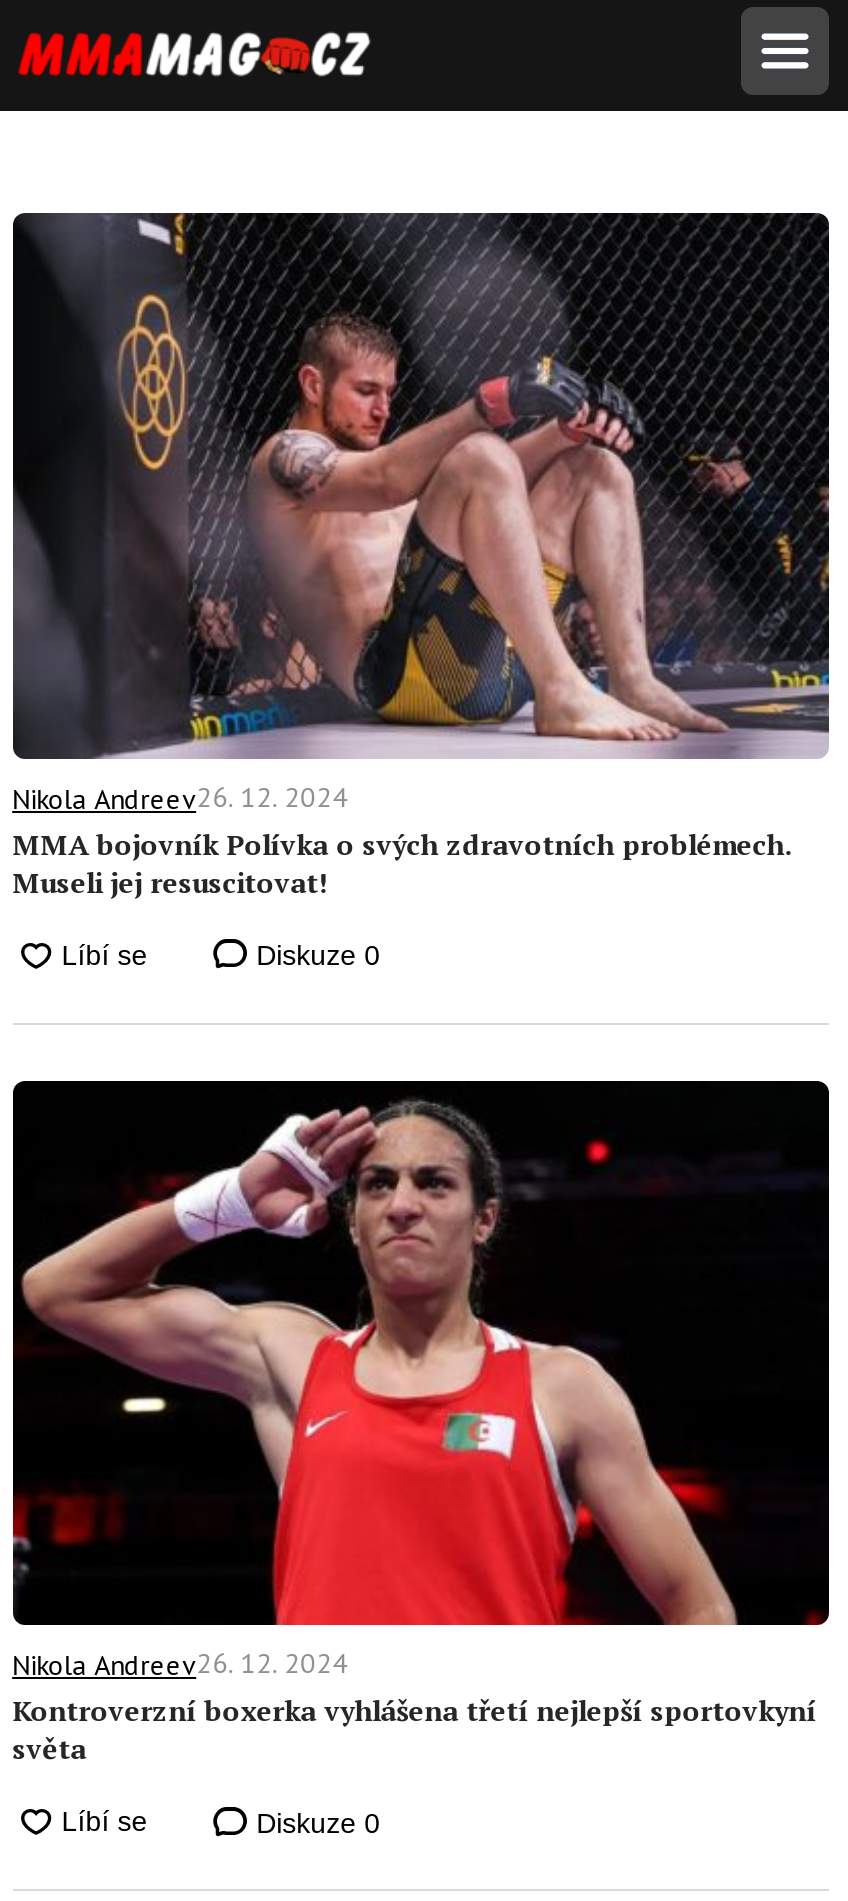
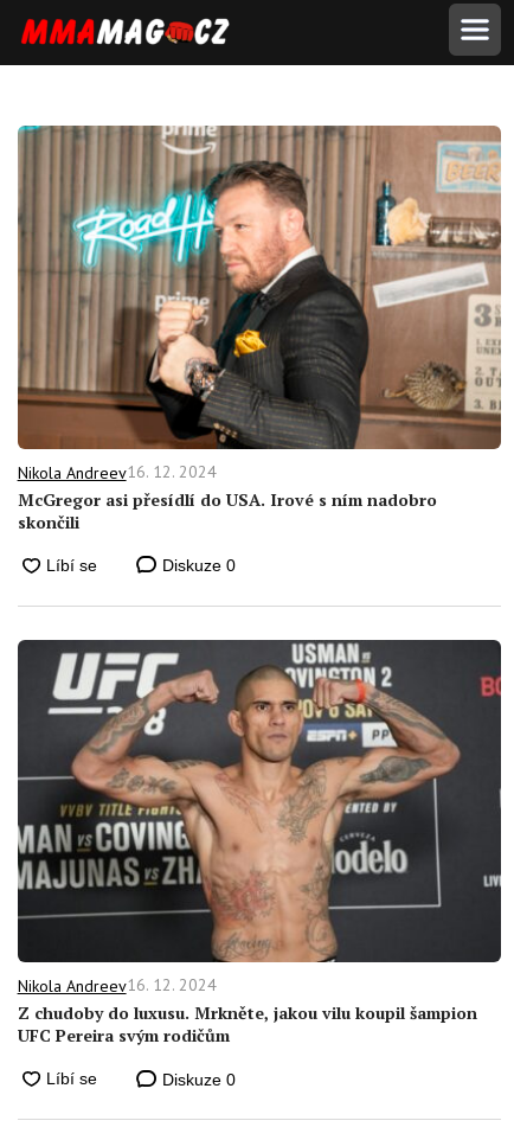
[11,211,831,900] [image] | Nikola Andreev26. 12. 2024 | MMA bojovník Polívka o svých zdravotních problémech. | Museli jej resuscitovat! -> [17,124,502,533] [image] | Nikola Andreev16. 12. 2024 | McGregor asi přesídlí do USA. Irové s ním nadobro | skončili
[11,1083,831,1767] [image] | Nikola Andreev26. 12. 2024 | Kontroverzní boxerka vyhlášena třetí nejlepší sportovkyní | světa -> [17,640,502,1046] [image] | Nikola Andreev16. 12. 2024 | Z chudoby do luxusu. Mrkněte, jakou vilu koupil šampion | UFC Pereira svým rodičům

